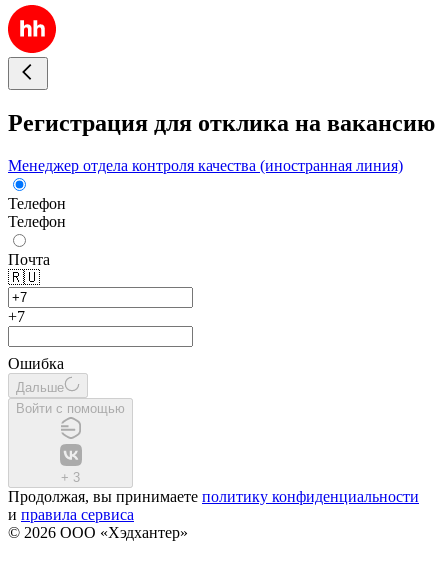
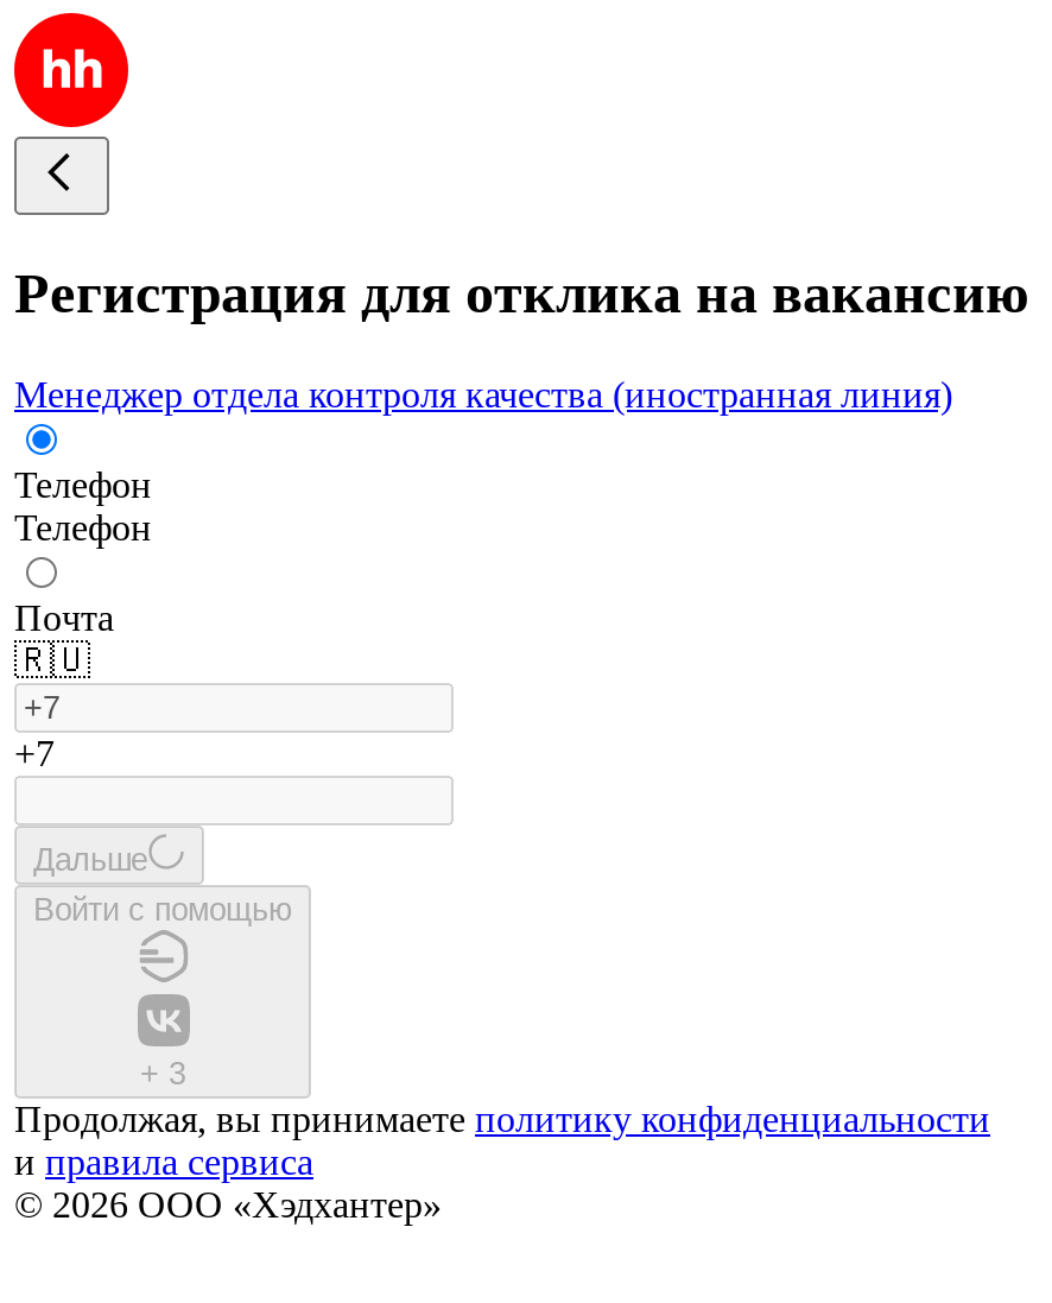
[8,355,64,372] Ошибка -> none

